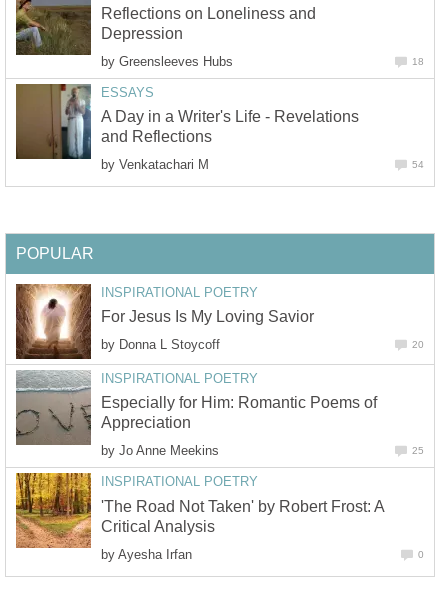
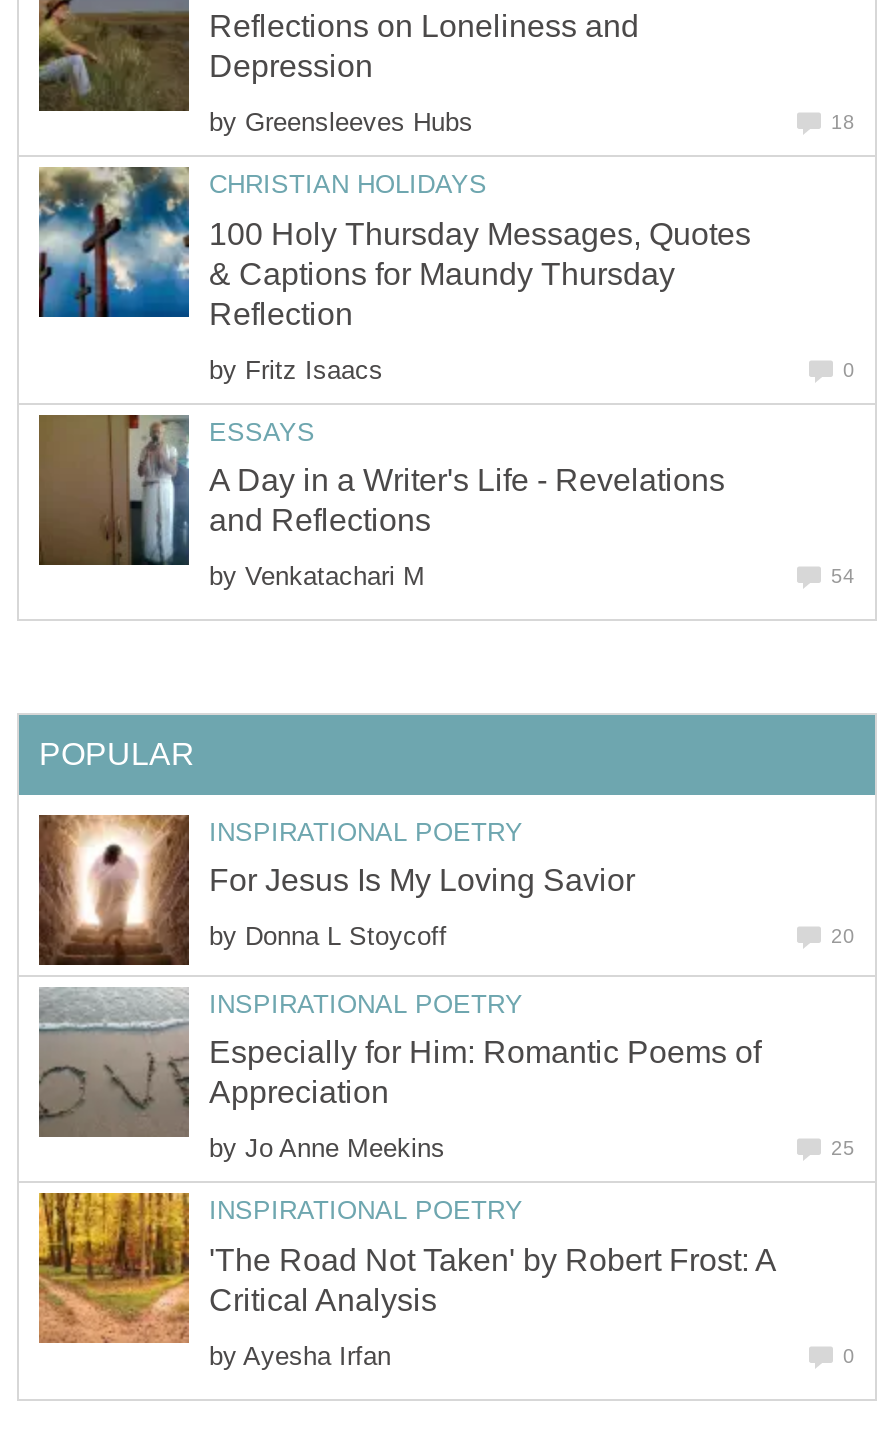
none -> [39,166,855,384] [image] | CHRISTIAN HOLIDAYS | 100 Holy Thursday Messages, Quotes | & Captions for Maundy Thursday | Reflection | by Fritz Isaacs | 0

